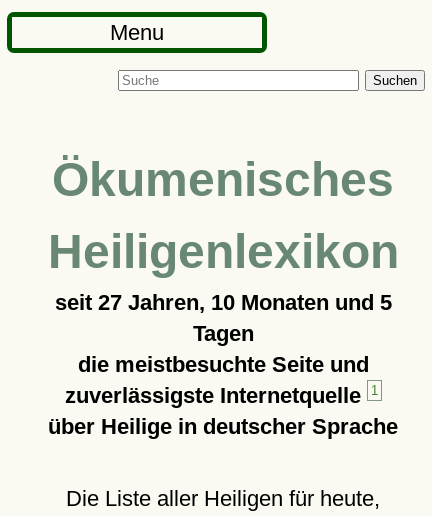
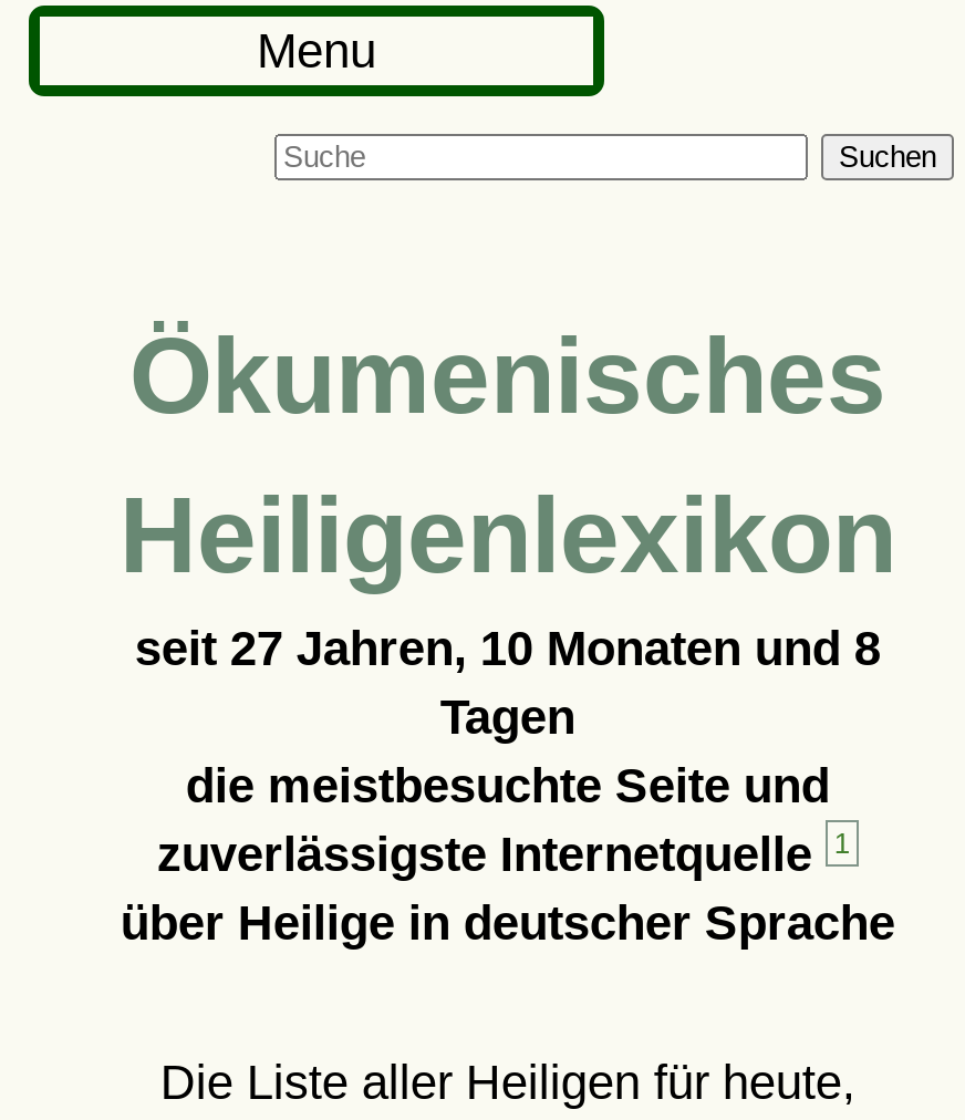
[55,290,392,315] seit 27 Jahren, 10 Monaten und 5 -> [135,621,881,676] seit 27 Jahren, 10 Monaten und 8

